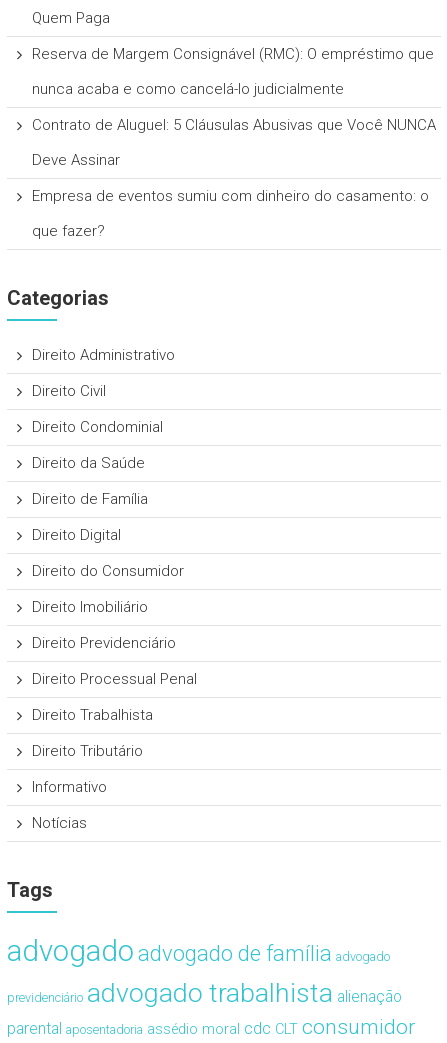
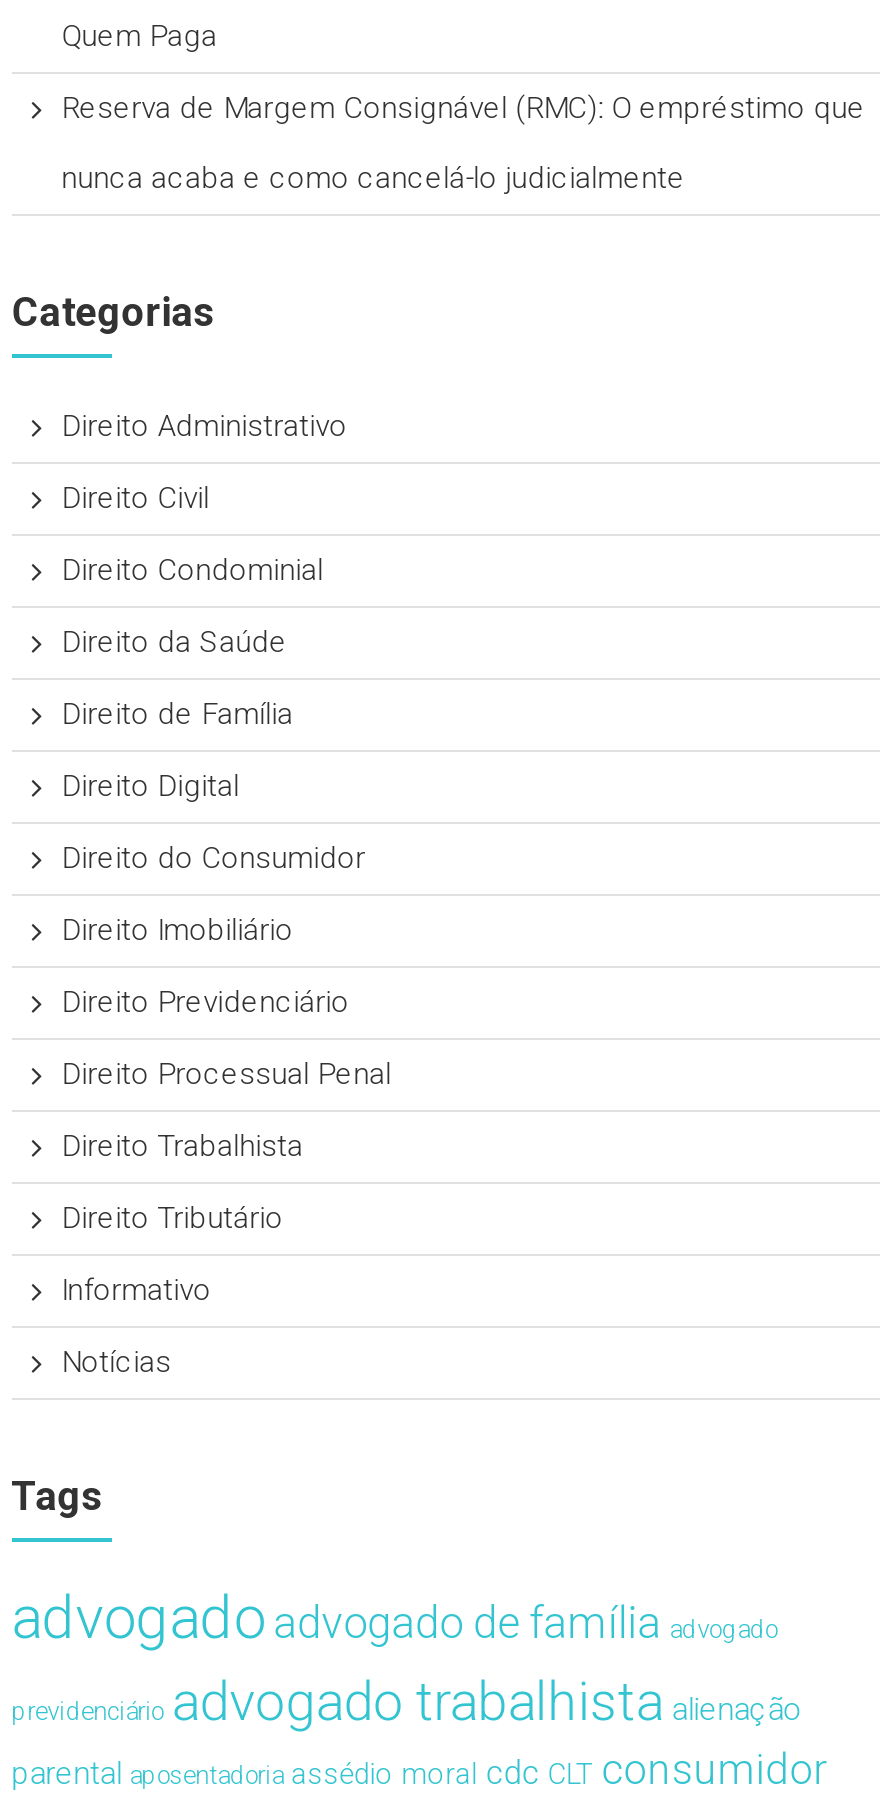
[32,116,436,240] Contrato de Aluguel: 5 Cláusulas Abusivas que Você NUNCA | Deve Assinar | Empresa de eventos sumiu com dinheiro do casamento: o | que fazer? -> none

